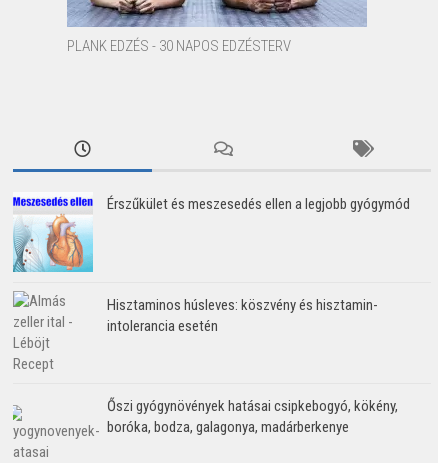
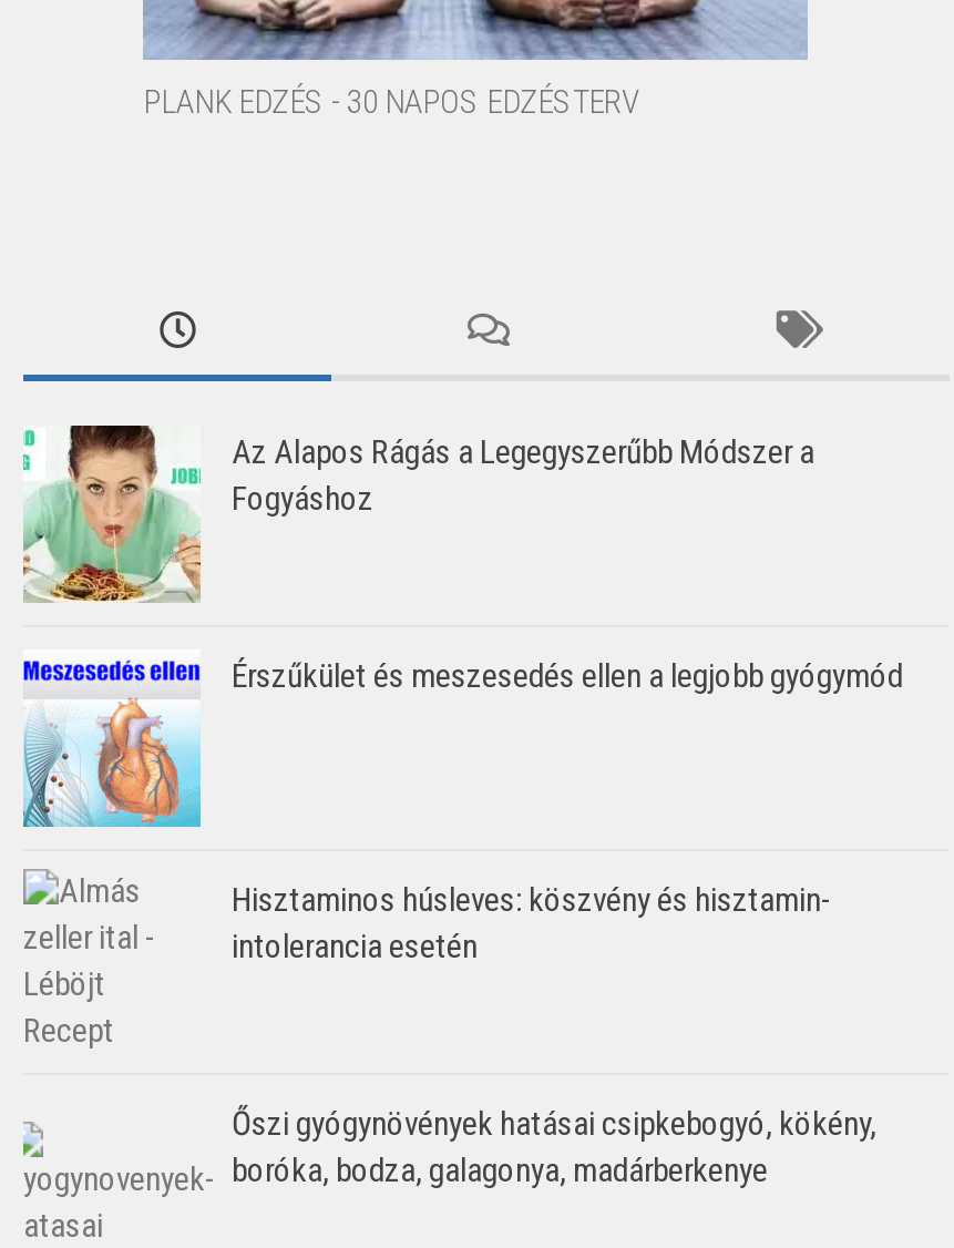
none -> [21,423,814,605] [image] | Az Alapos Rágás a Legegyszerűbb Módszer a | Fogyáshoz

